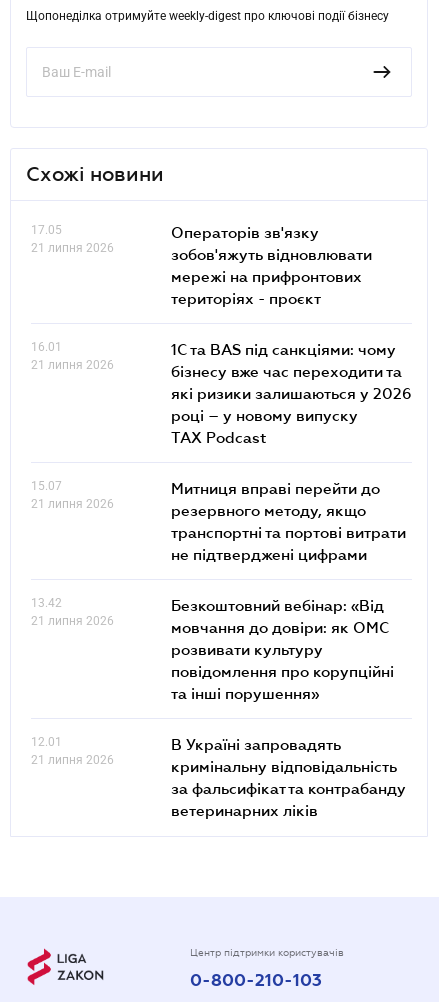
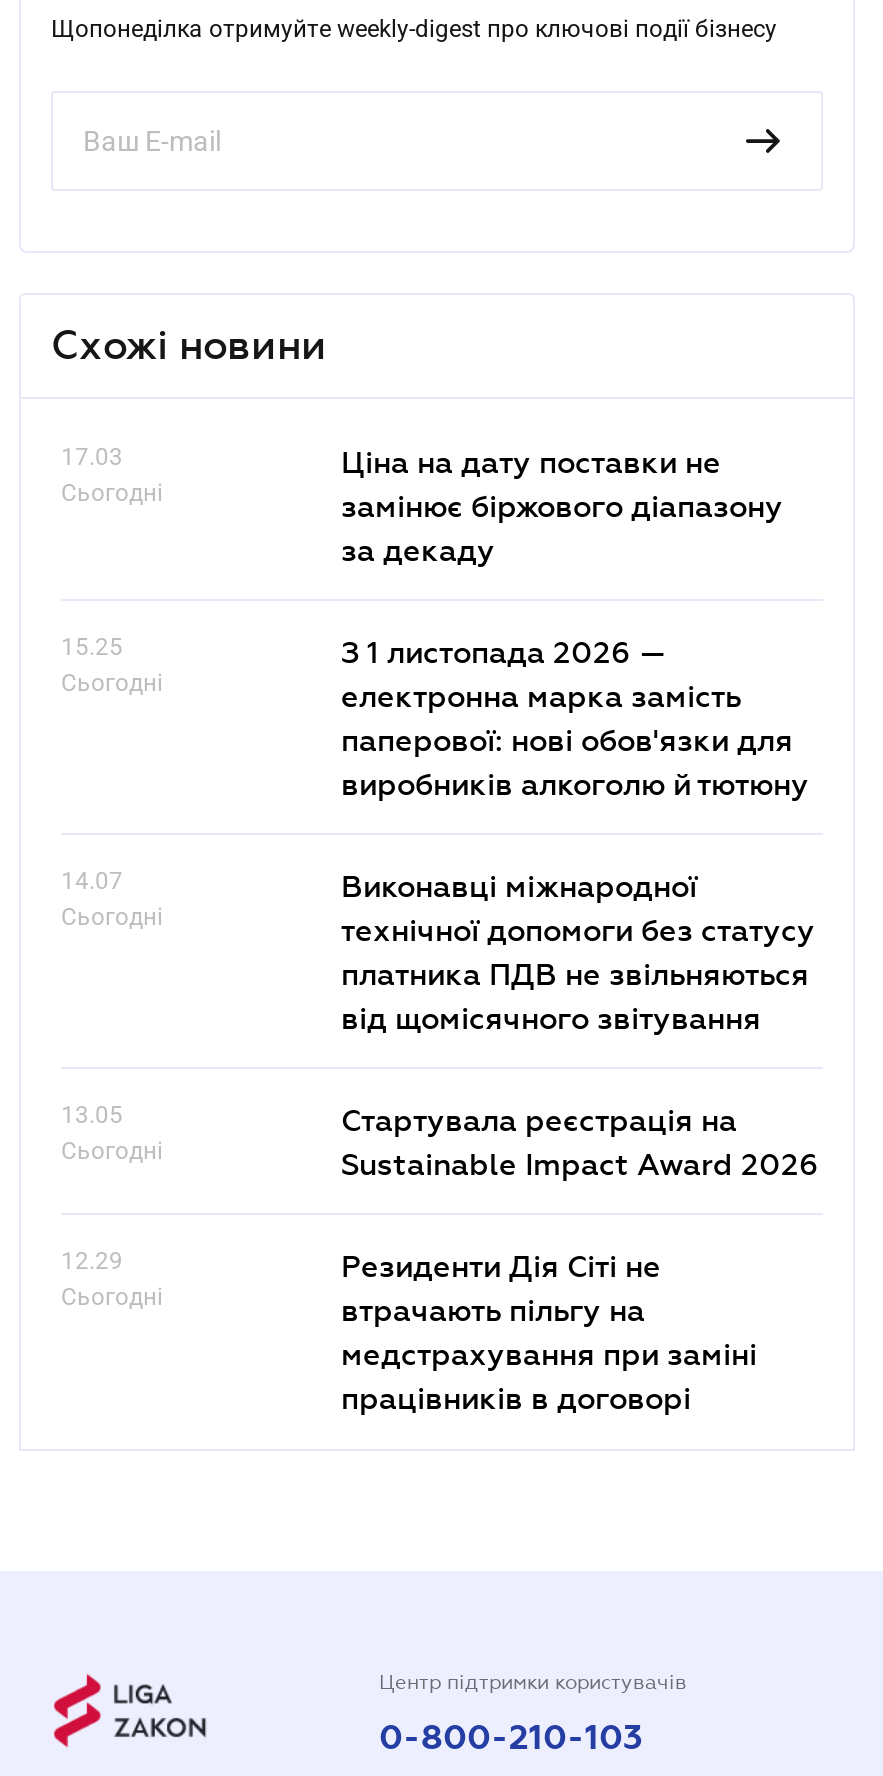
[31,223,114,255] 17.05 | 21 липня 2026 -> [61,442,163,506] 17.03 | Сьогодні
[171,223,372,307] Операторів зв'язку | зобов'яжуть відновлювати | мережі на прифронтових | територіях - проєкт -> [341,442,783,566] Ціна на дату поставки не | замінює біржового діапазону | за декаду
[31,340,114,372] 16.01 | 21 липня 2026 -> [61,632,163,696] 15.25 | Сьогодні
[171,340,412,446] 1С та BAS під санкціями: чому | бізнесу вже час переходити та | які ризики залишаються у 2026 | році – у новому випуску | TAX Podcast -> [341,632,809,800] З 1 листопада 2026 — | електронна марка замість | паперової: нові обов'язки для | виробників алкоголю й тютюну
[31,479,114,511] 15.07 | 21 липня 2026 -> [61,866,163,930] 14.07 | Сьогодні
[171,479,406,563] Митниця вправі перейти до | резервного методу, якщо | транспортні та портові витрати | не підтверджені цифрами -> [341,866,815,1034] Виконавці міжнародної | технічної допомоги без статусу | платника ПДВ не звільняються | від щомісячного звітування
[31,596,114,628] 13.42 | 21 липня 2026 -> [61,1100,163,1164] 13.05 | Сьогодні
[171,596,394,702] Безкоштовний вебінар: «Від | мовчання до довіри: як ОМС | розвивати культуру | повідомлення про корупційні | та інші порушення» -> [341,1100,819,1180] Стартувала реєстрація на | Sustainable Impact Award 2026
[31,735,114,767] 12.01 | 21 липня 2026 -> [61,1246,163,1310] 12.29 | Сьогодні
[171,735,406,819] В Україні запровадять | кримінальну відповідальність | за фальсифікат та контрабанду | ветеринарних ліків -> [341,1246,757,1414] Резиденти Дія Сіті не | втрачають пільгу на | медстрахування при заміні | працівників в договорі

